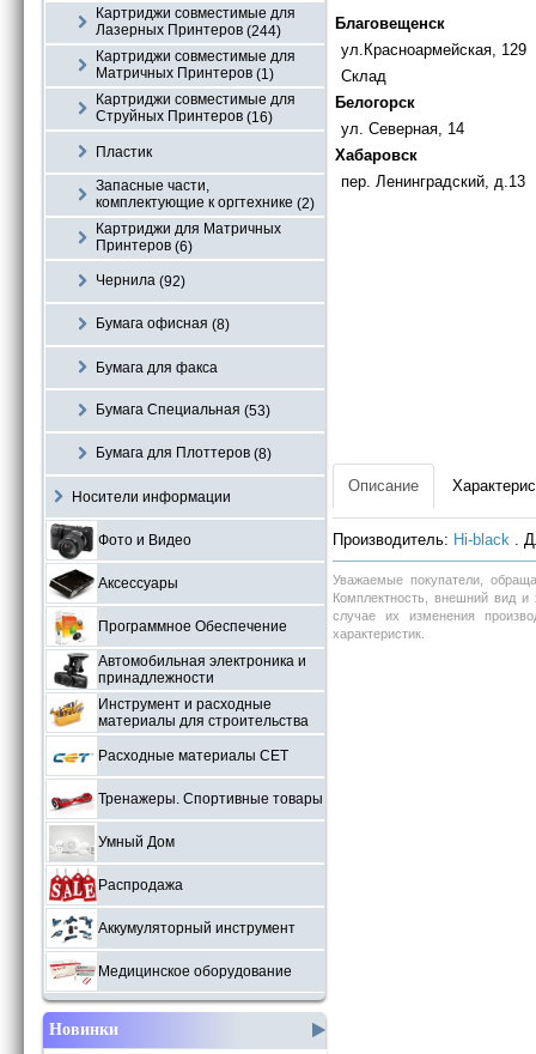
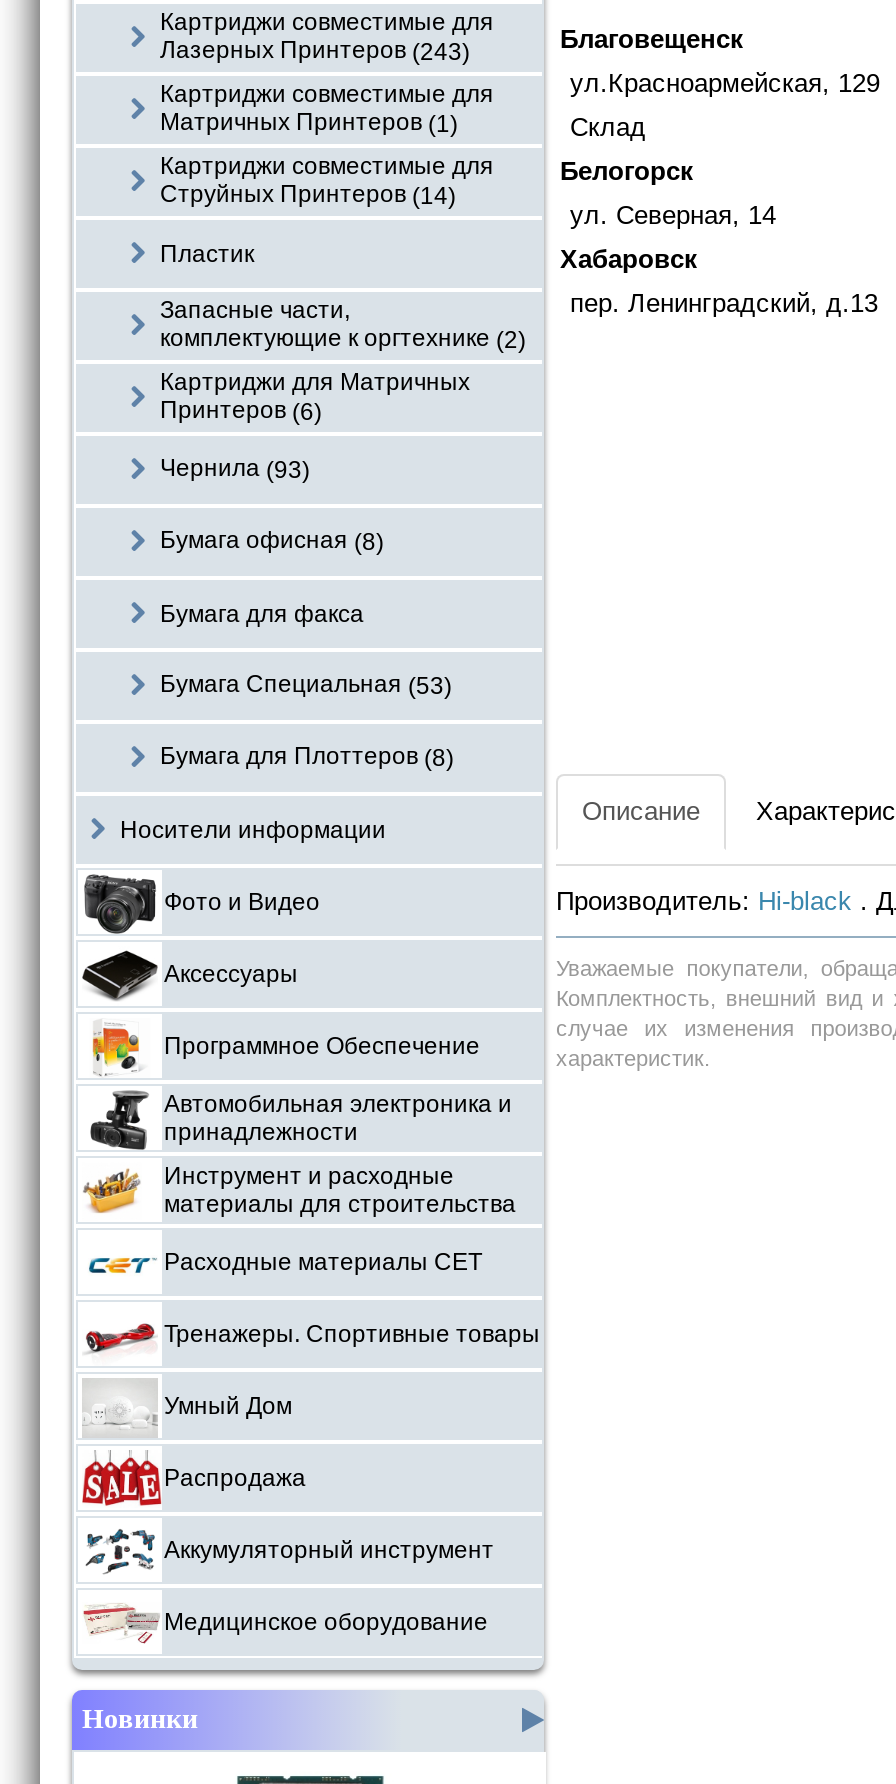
[96,22,281,39] Лазерных Принтеров (244) -> [160,36,470,66] Лазерных Принтеров (243)
[96,108,273,126] Струйных Принтеров (16) -> [160,180,456,210] Струйных Принтеров (14)
[96,272,185,290] Чернила (92) -> [160,454,310,484] Чернила (93)

